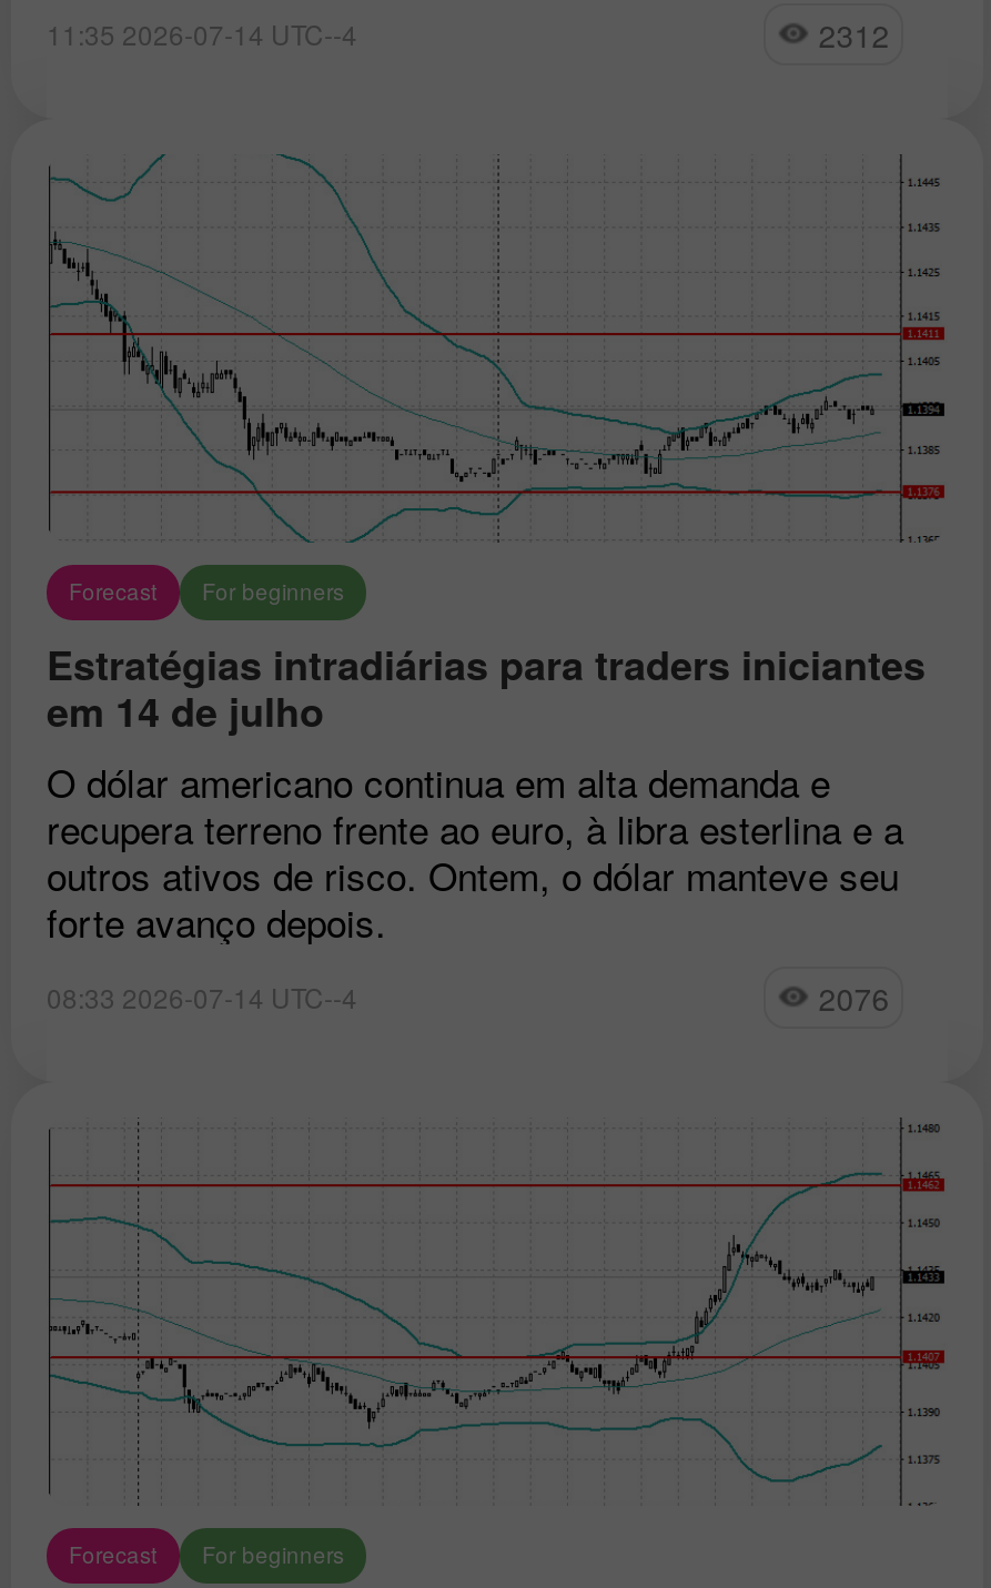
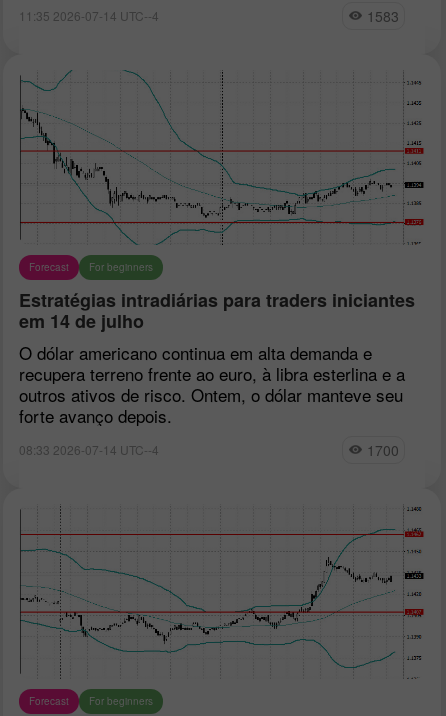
[818,12,889,57] 2312 -> [367,6,399,26] 1583
[818,975,889,1020] 2076 -> [367,440,399,460] 1700

